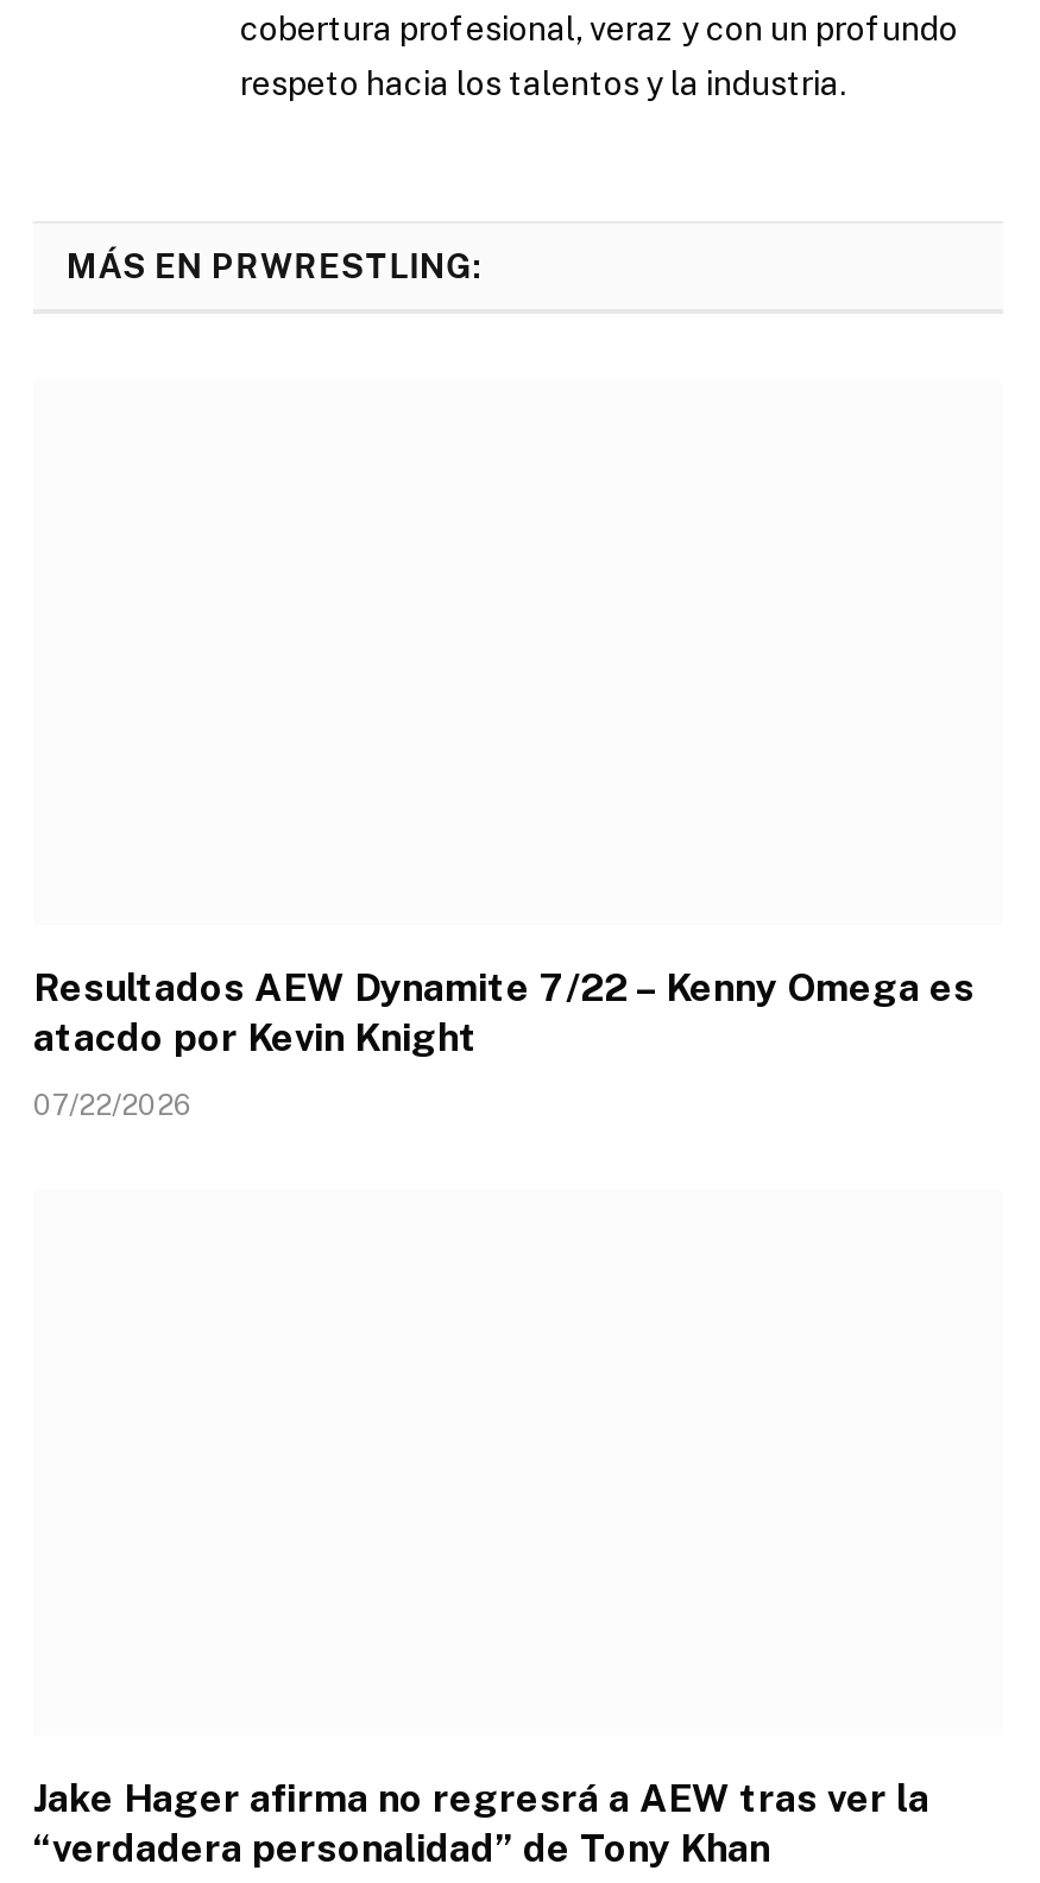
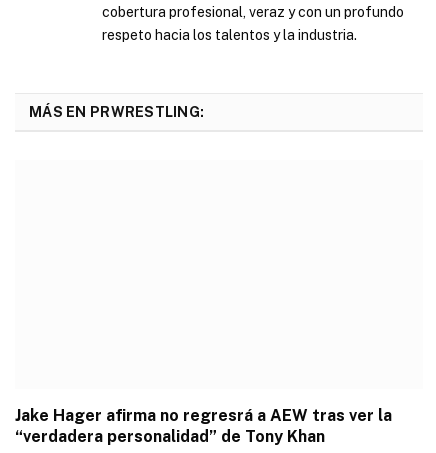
[33,966,975,1123] Resultados AEW Dynamite 7/22 – Kenny Omega es | atacdo por Kevin Knight | 07/22/2026 -> none

